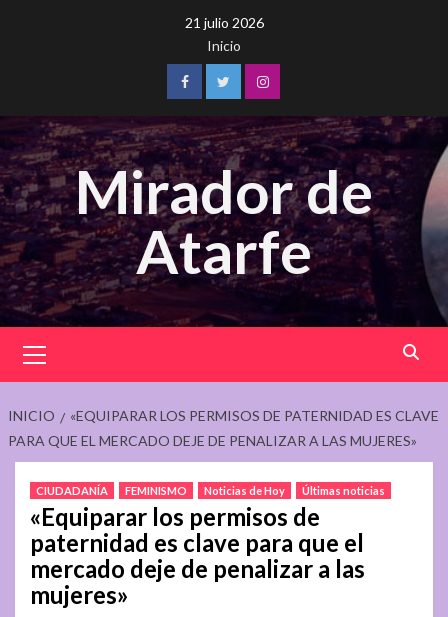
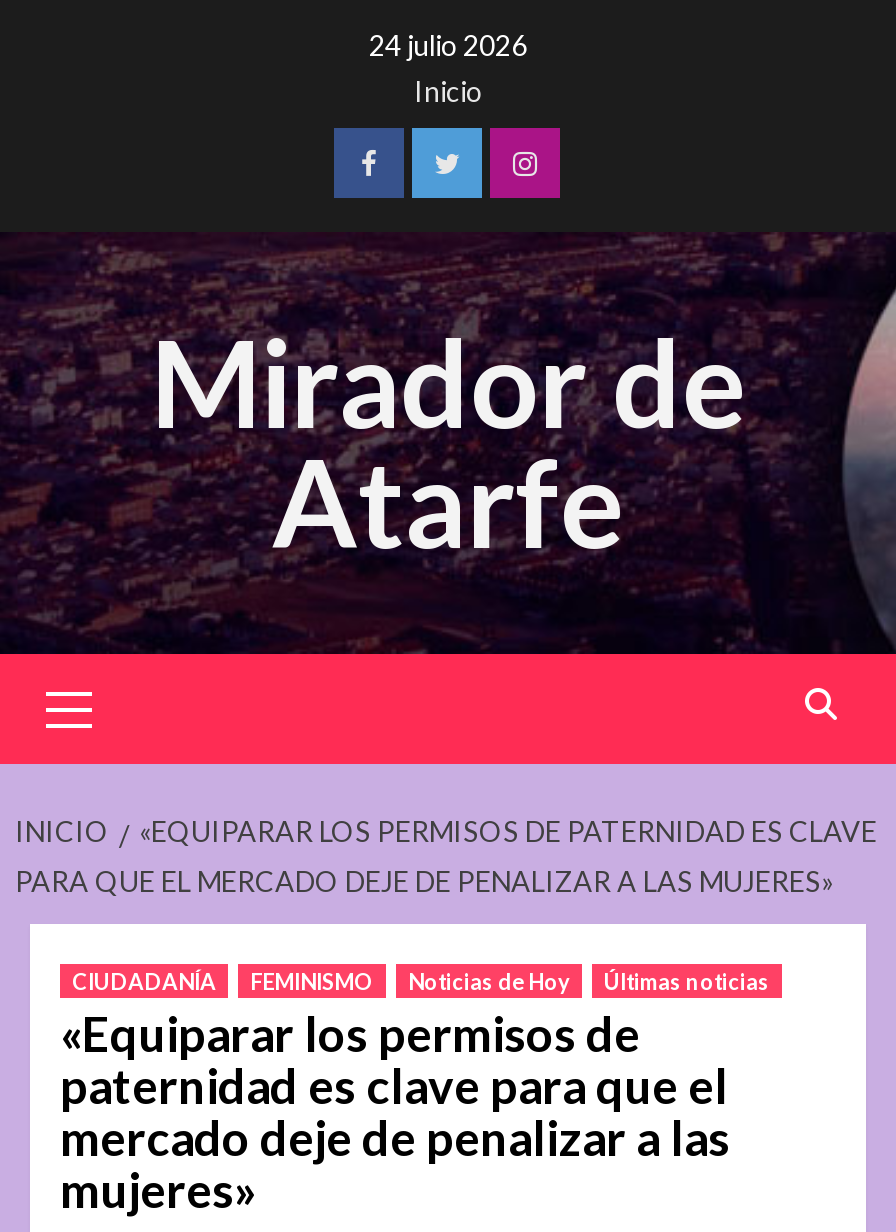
[184,14,263,31] 21 julio 2026 -> [369,28,527,62] 24 julio 2026

